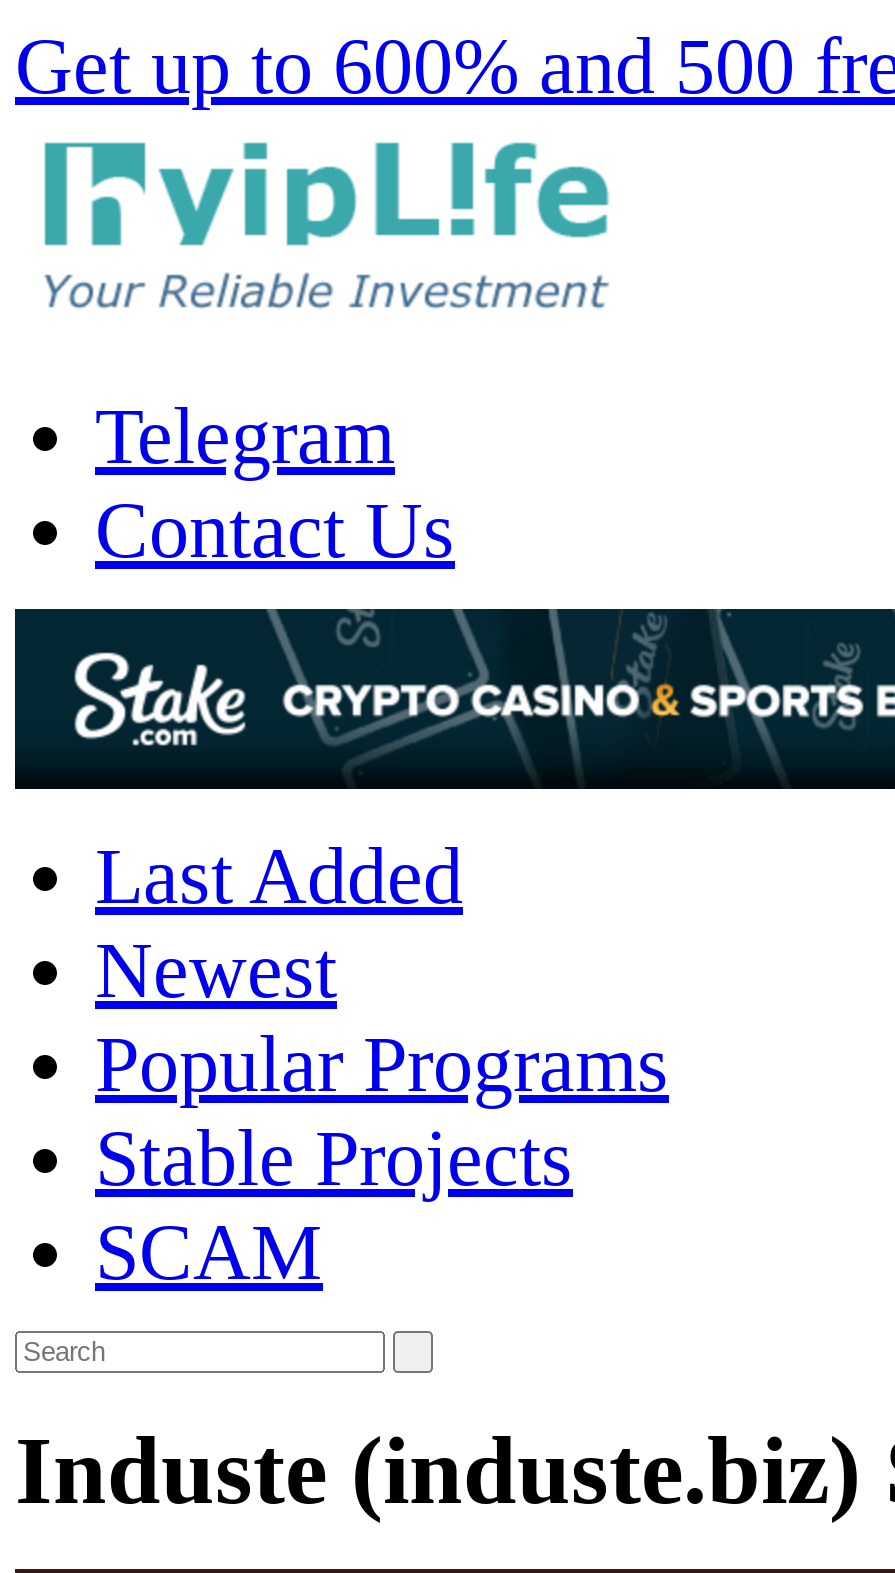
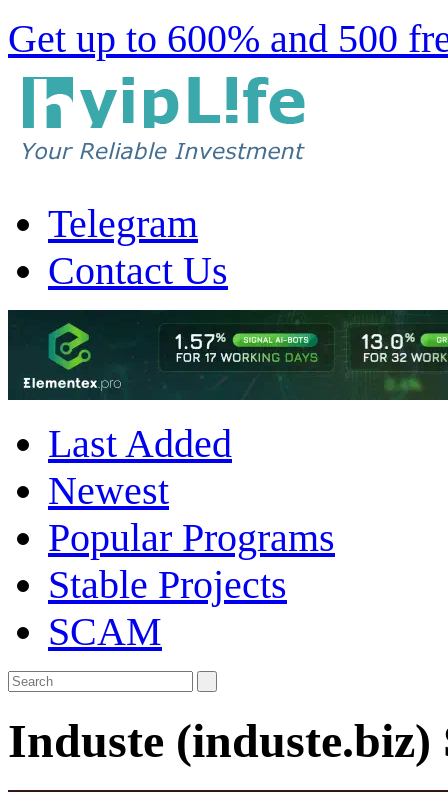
[19,609,889,789] [image] -> [9,311,445,400] [image]

